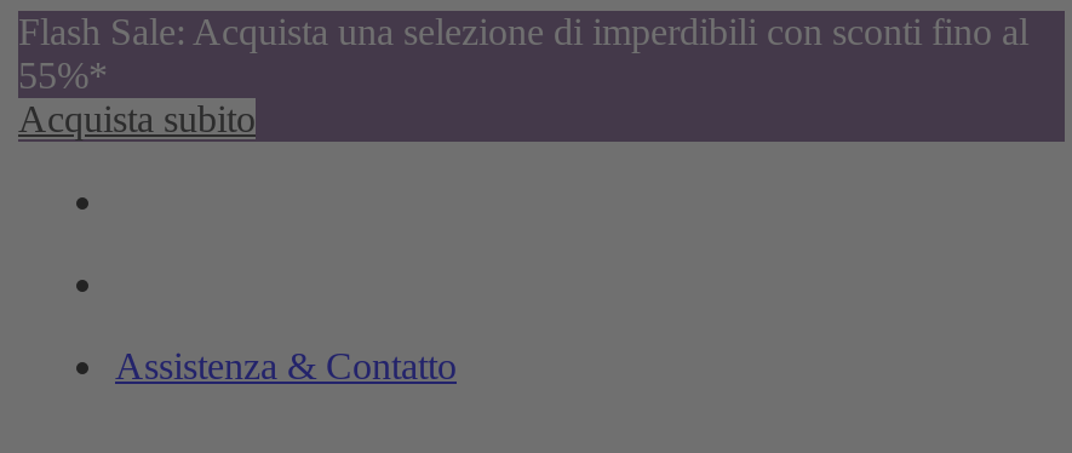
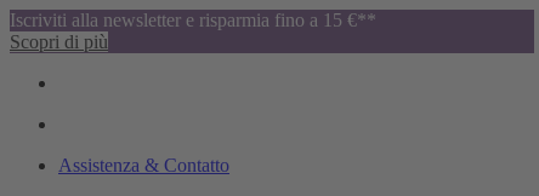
[18,11,1028,139] Flash Sale: Acquista una selezione di imperdibili con sconti fino al | 55%* | Acquista subito -> [10,10,376,52] Iscriviti alla newsletter e risparmia fino a 15 €** | Scopri di più

